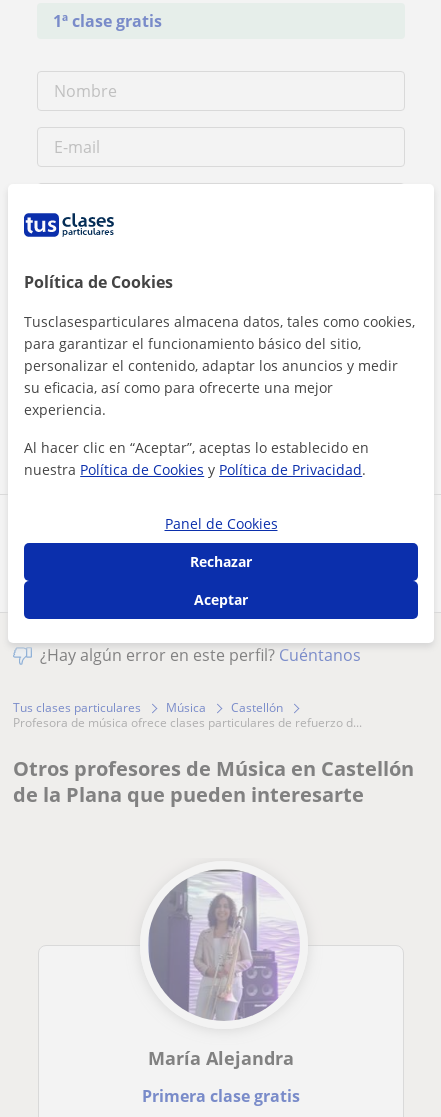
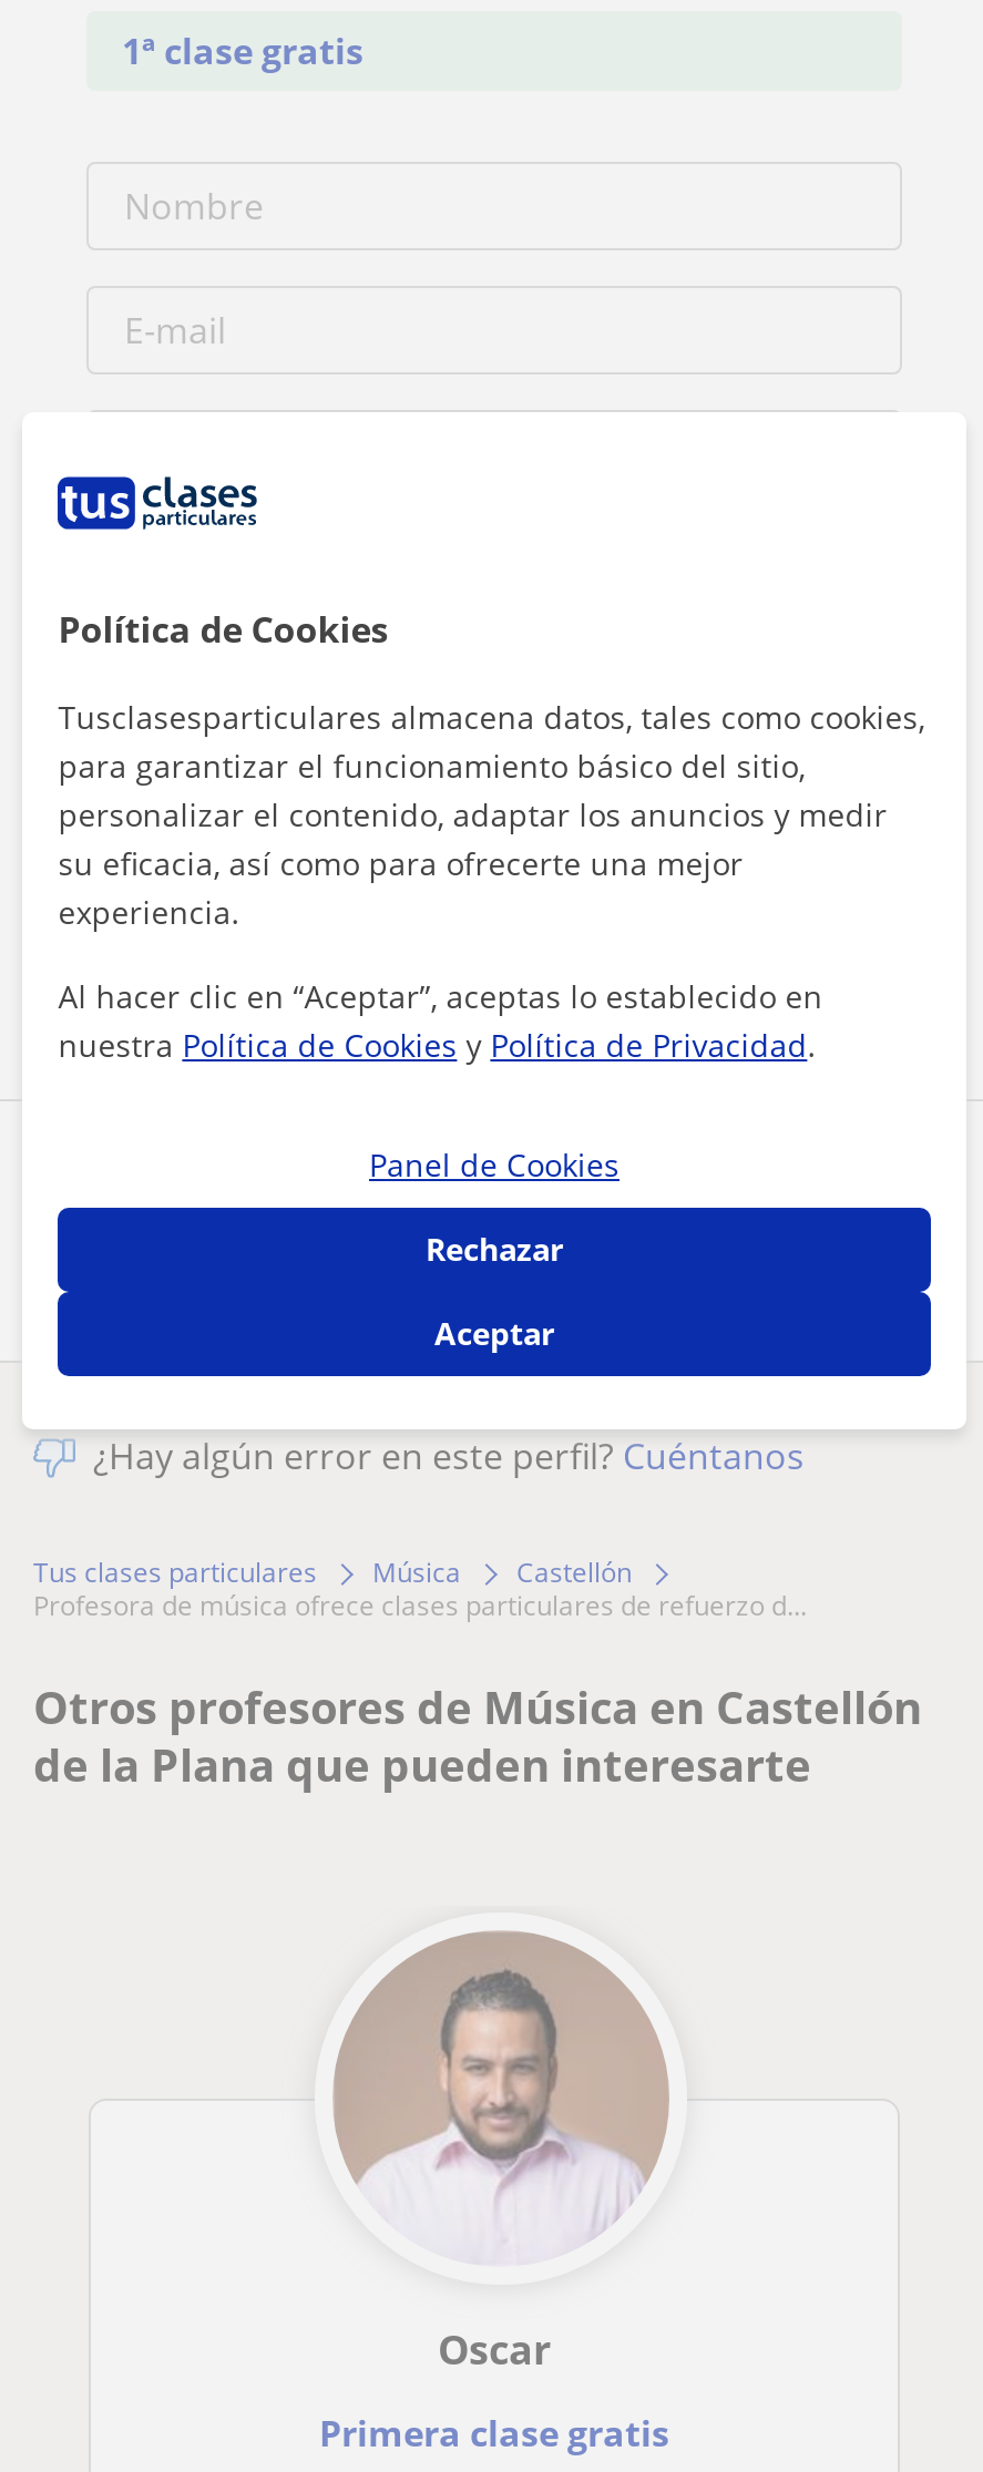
[148,872,299,1070] [image] | María Alejandra -> [335,1937,669,2376] [image] | Oscar

